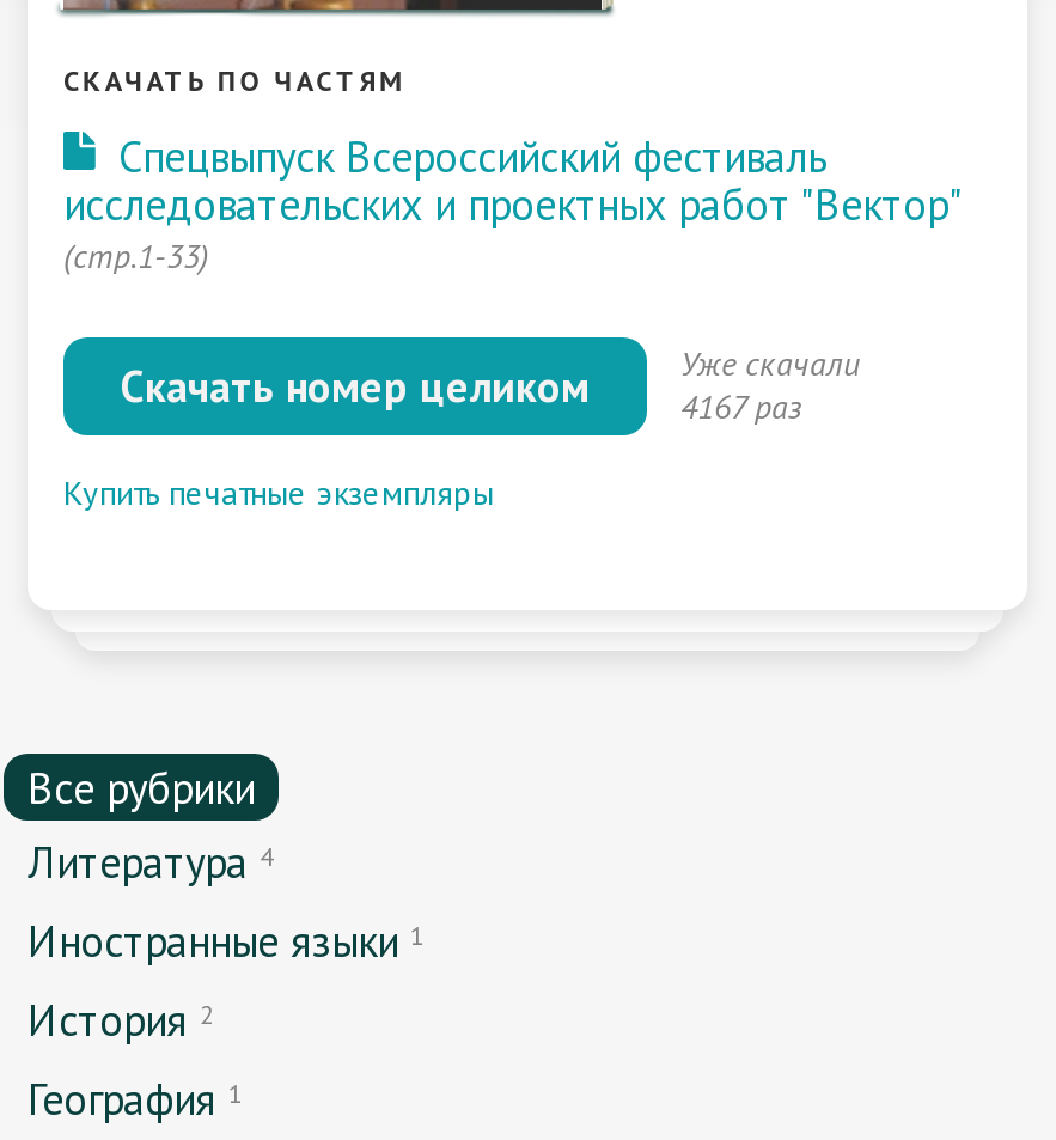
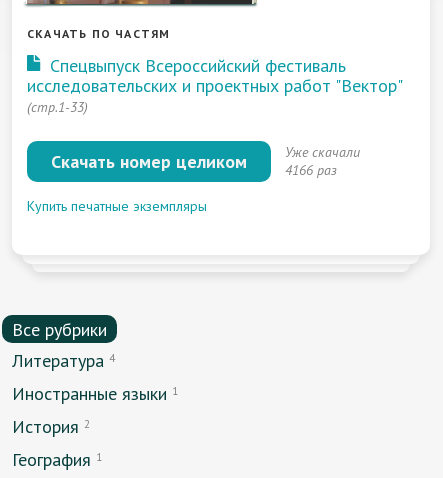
[680,385,802,428] 4167 раз -> [285,161,337,179] 4166 раз

